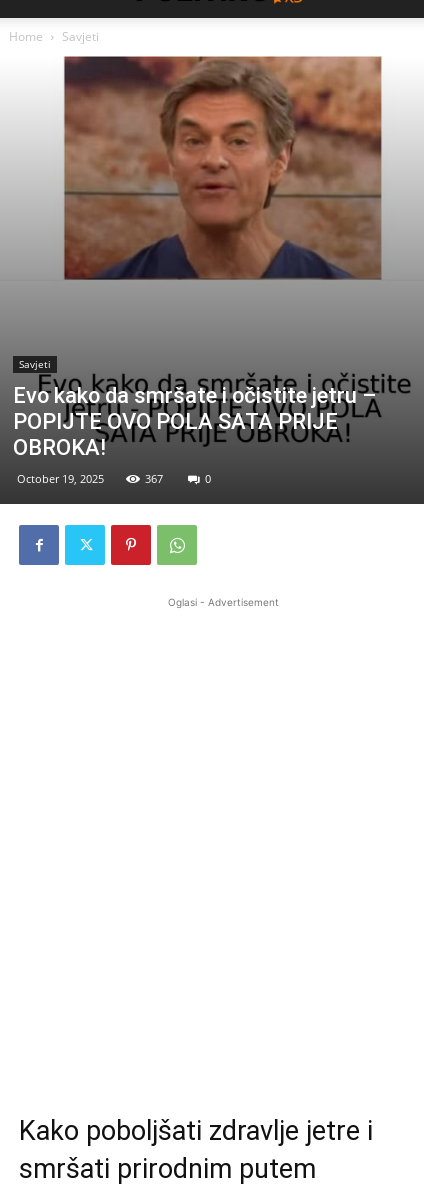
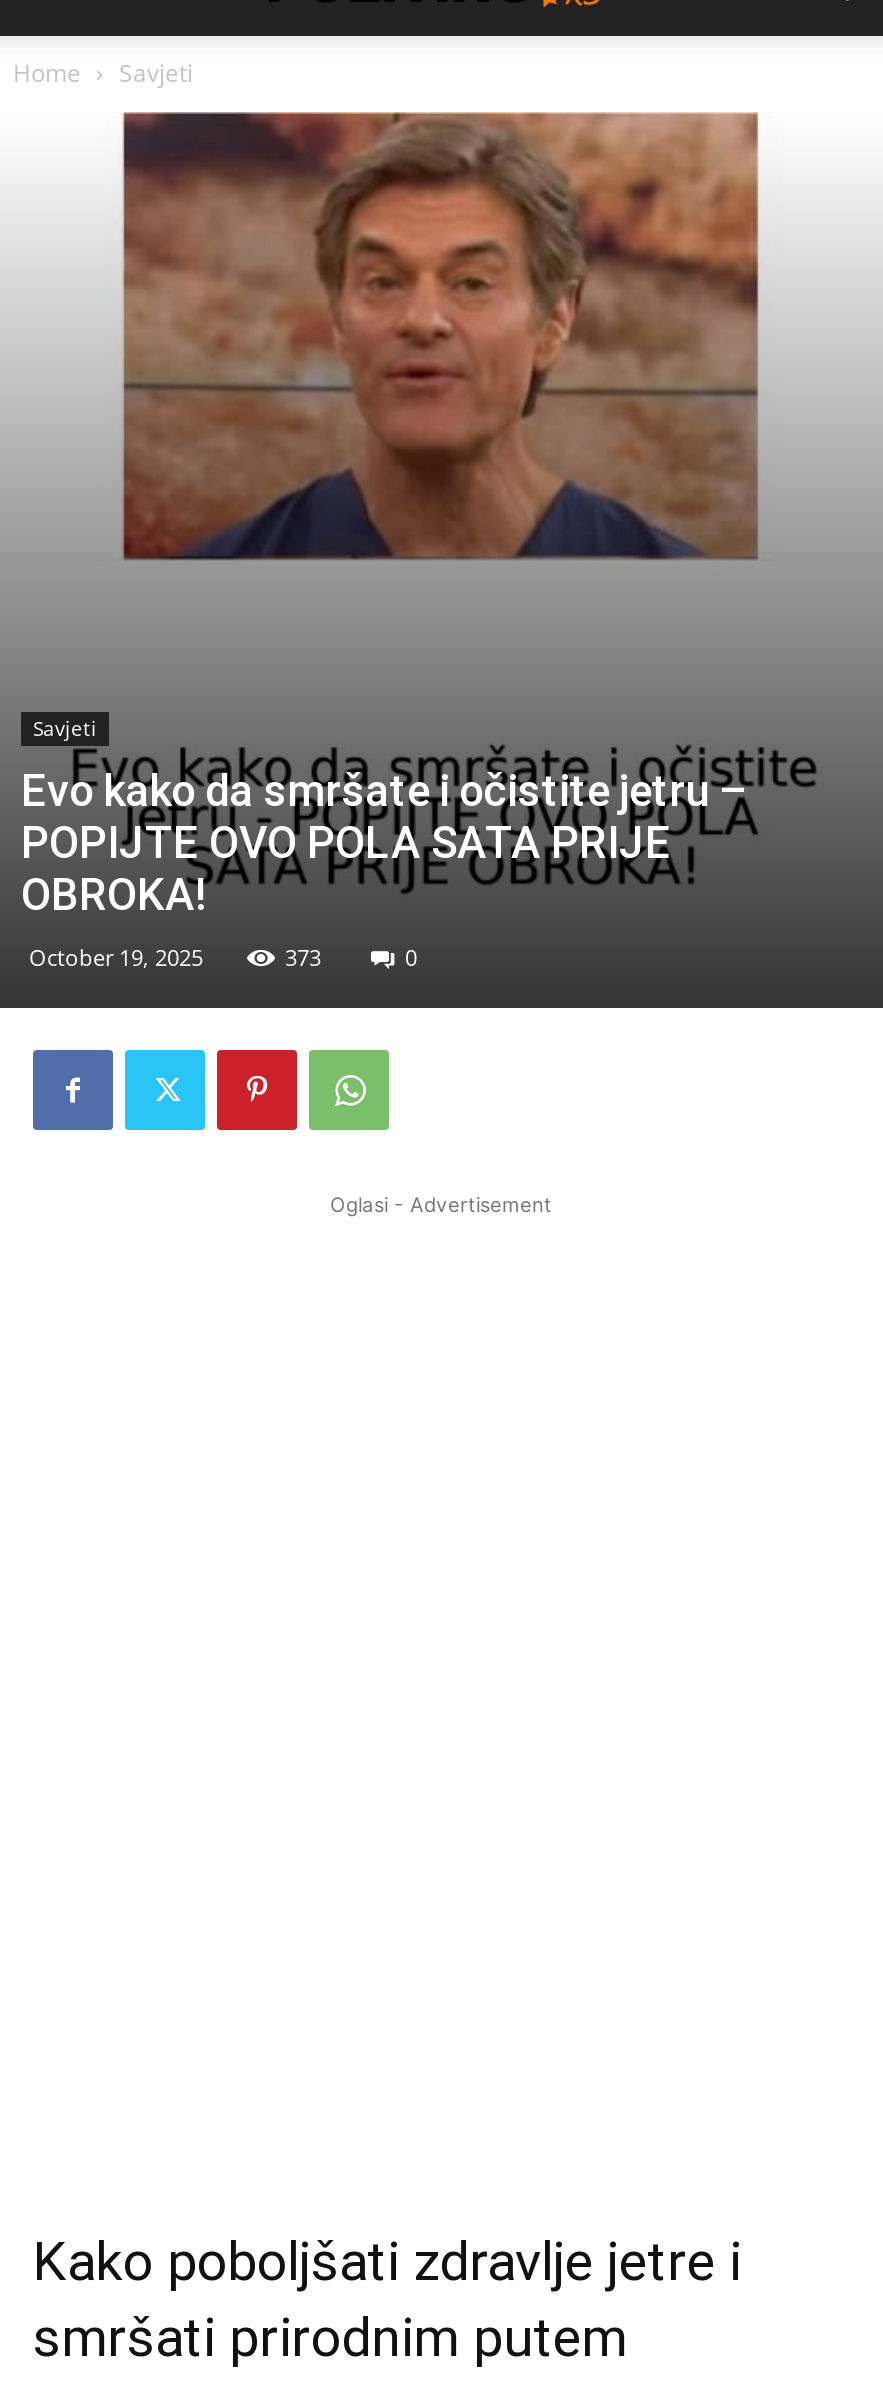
[145,471,163,486] 367 -> [285,942,321,972] 373

